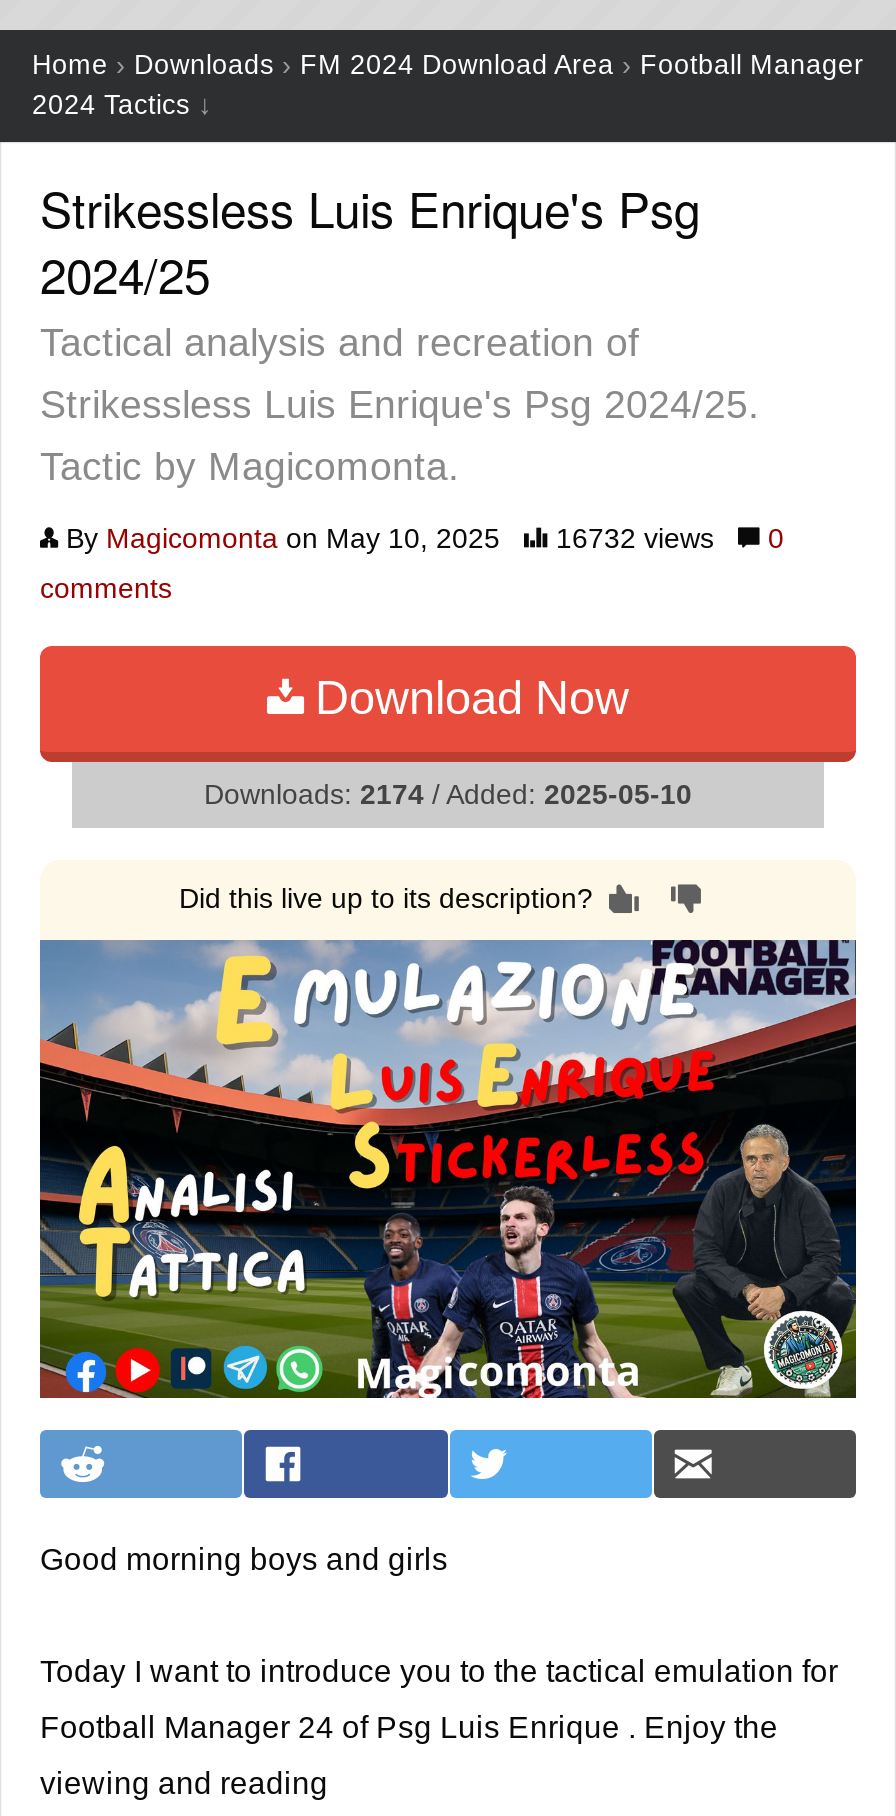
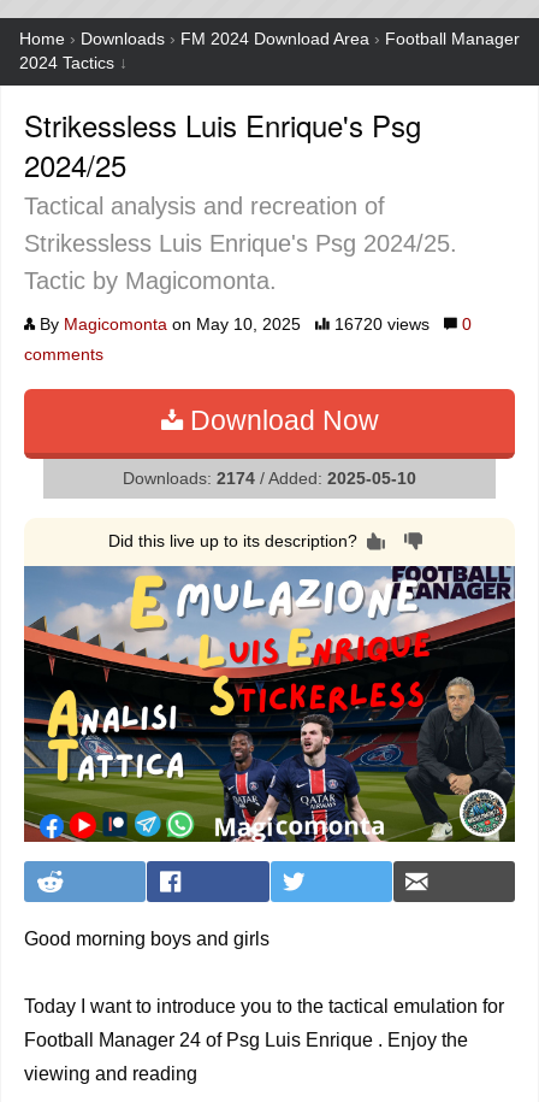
[58,521,784,553] By Magicomonta on May 10, 2025 16732 views 0 -> [35,314,472,333] By Magicomonta on May 10, 2025 16720 views 0

